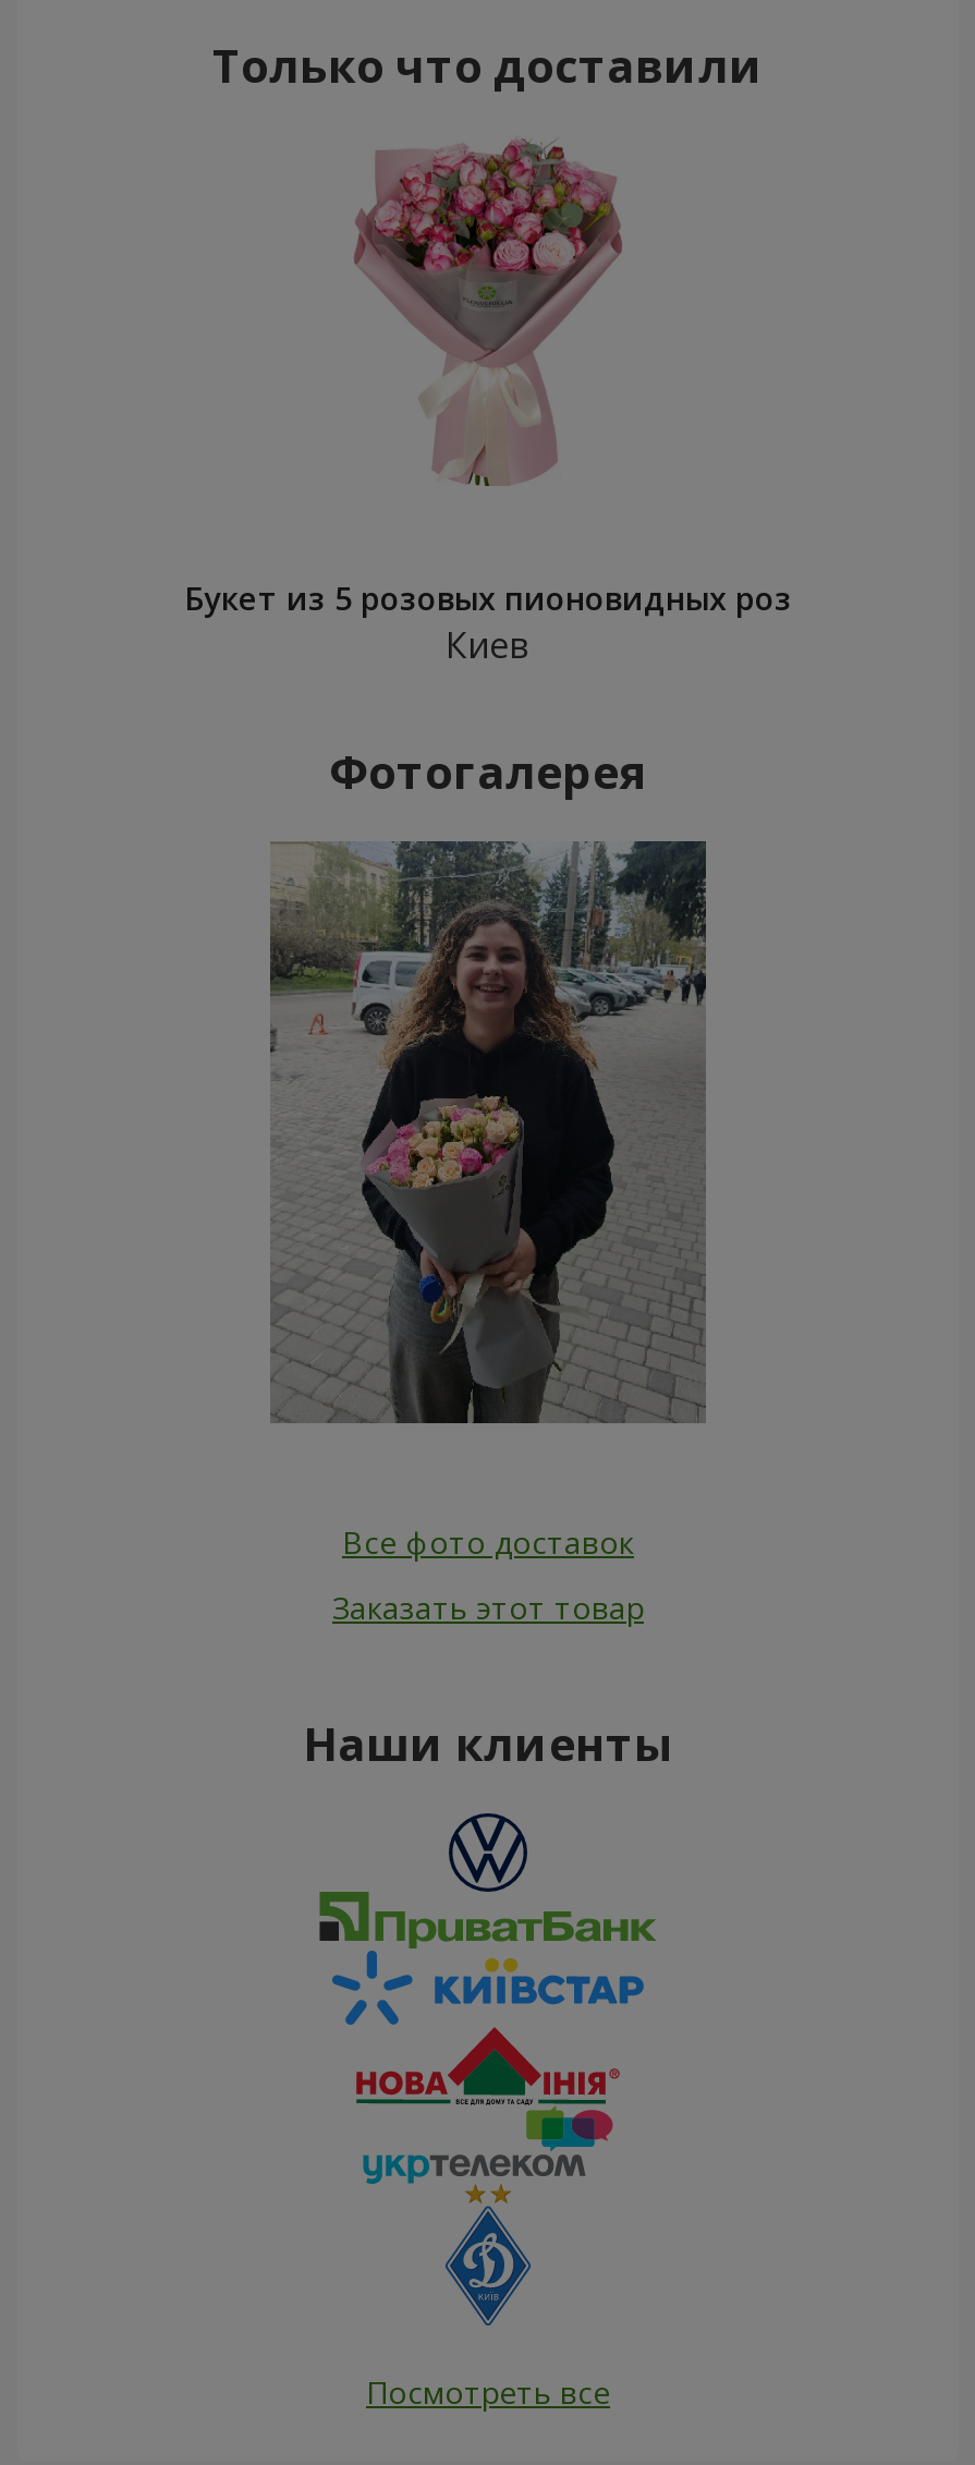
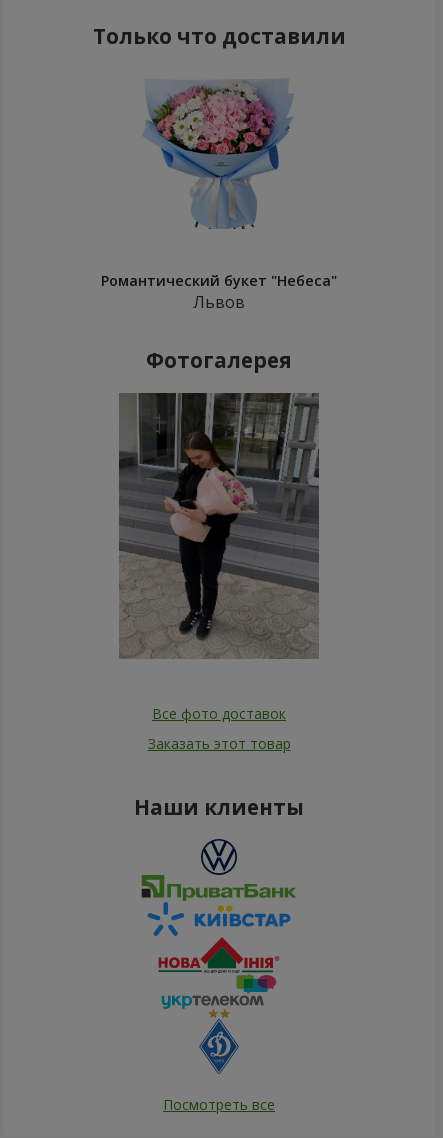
[325,138,649,487] [image] -> [143,71,294,230] [image]
[184,577,792,668] Букет из 5 розовых пионовидных роз | Киев -> [101,271,337,313] Романтический букет "Небеса" | Львов
[270,840,708,1426] [image] -> [119,392,319,660] [image]

